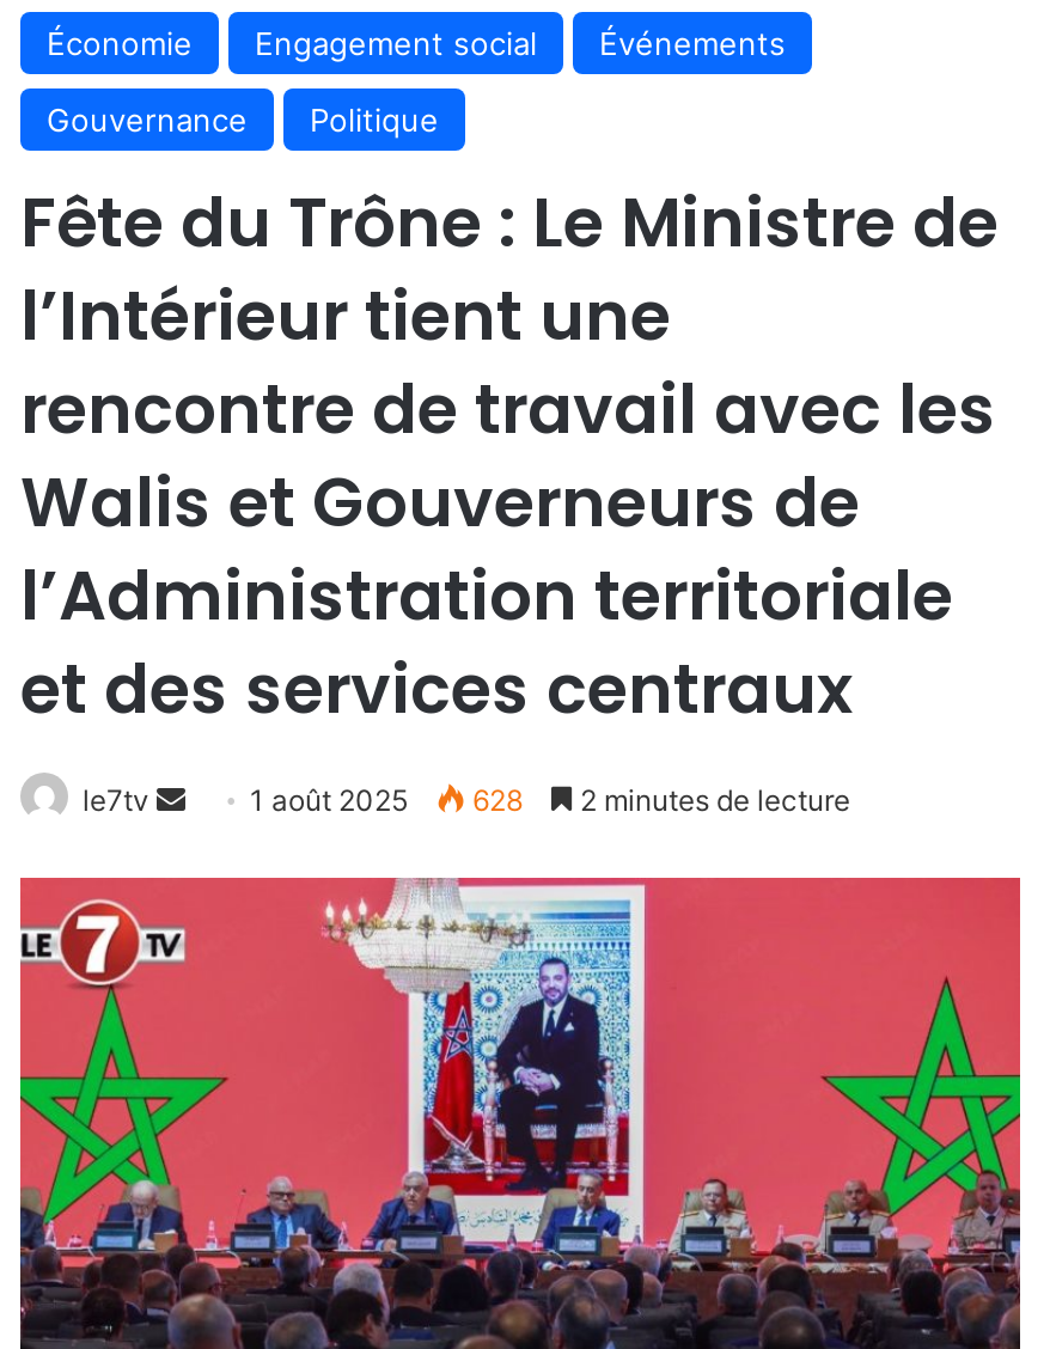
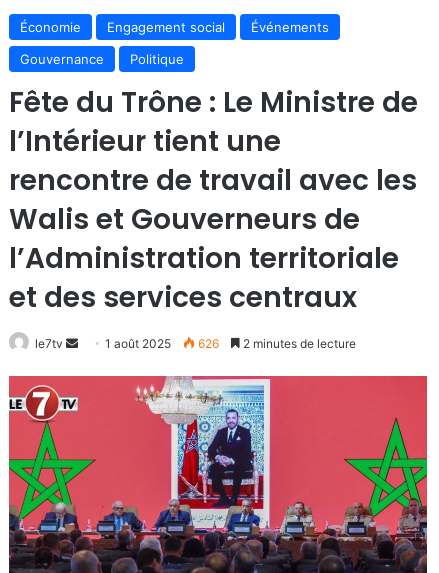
[465,782,523,818] 628 -> [195,336,219,351] 626

